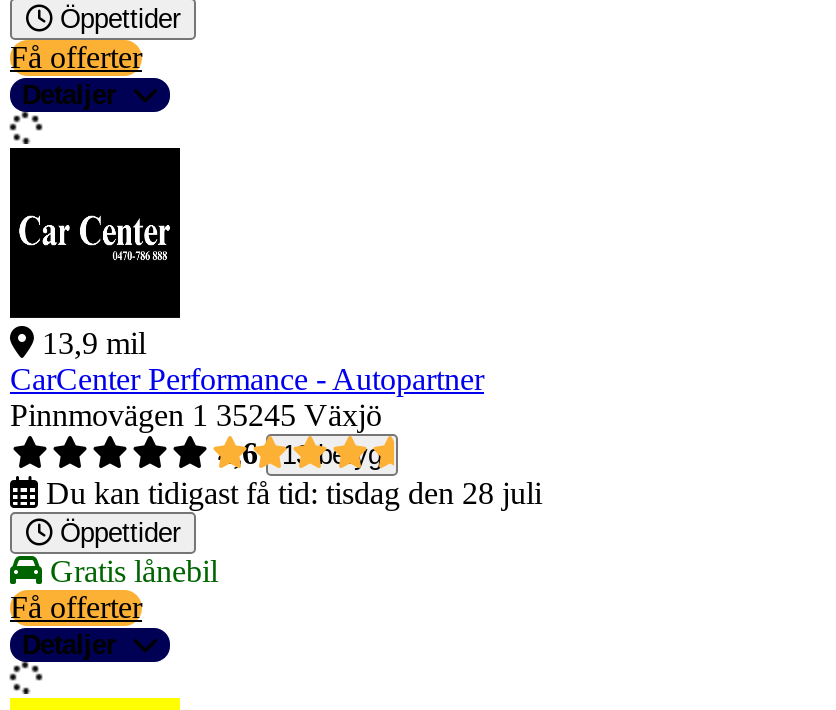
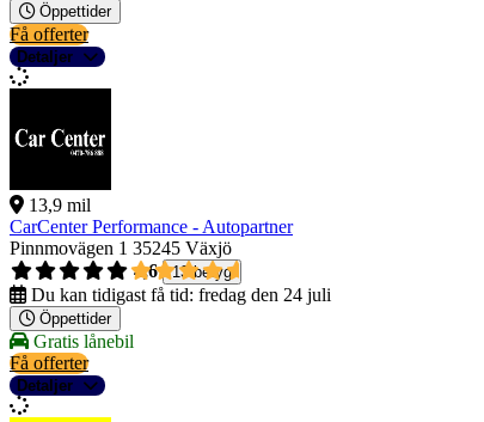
[46,476,542,510] Du kan tidigast få tid: tisdag den 28 juli -> [31,285,331,305] Du kan tidigast få tid: fredag den 24 juli

